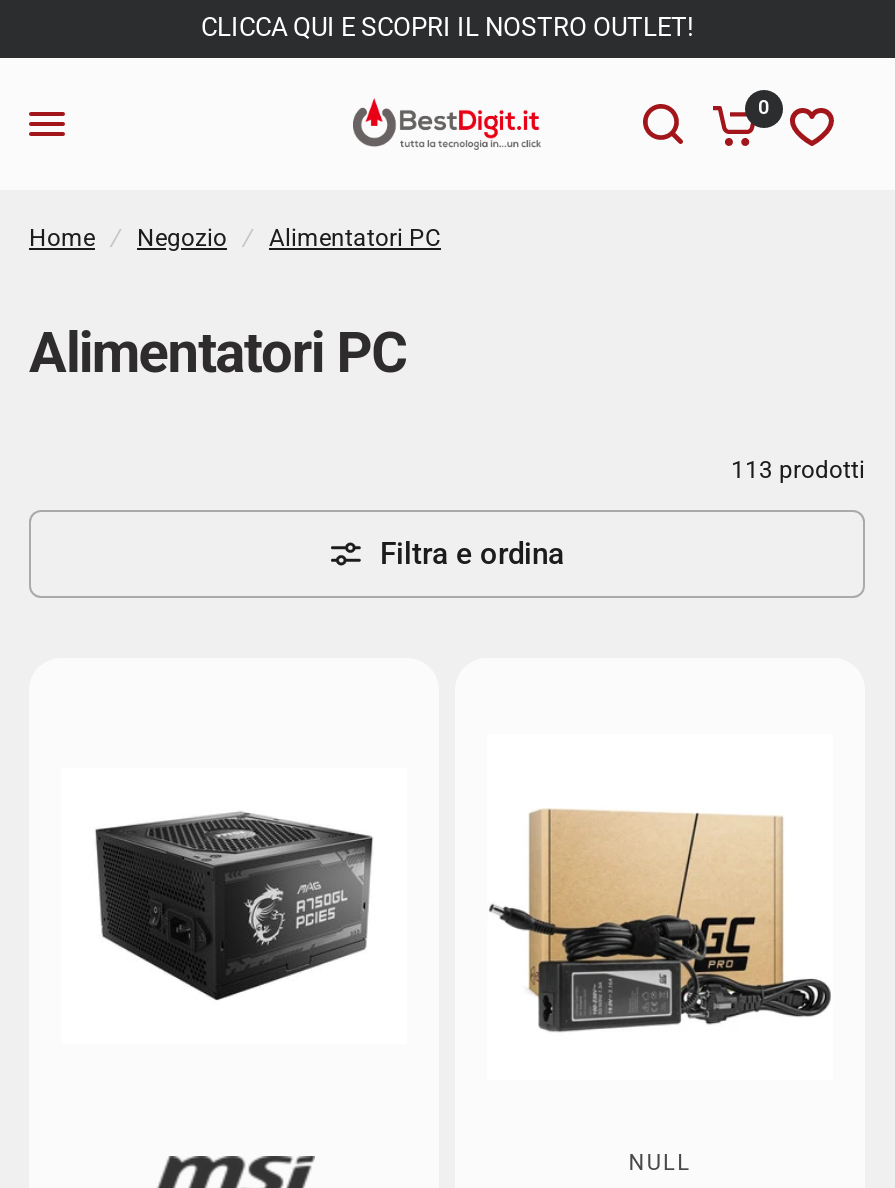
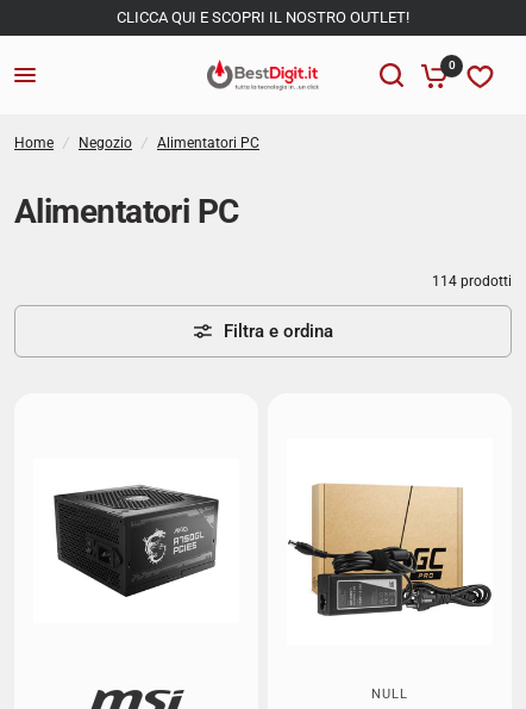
[731,456,865,484] 113 prodotti -> [432,273,512,290] 114 prodotti

